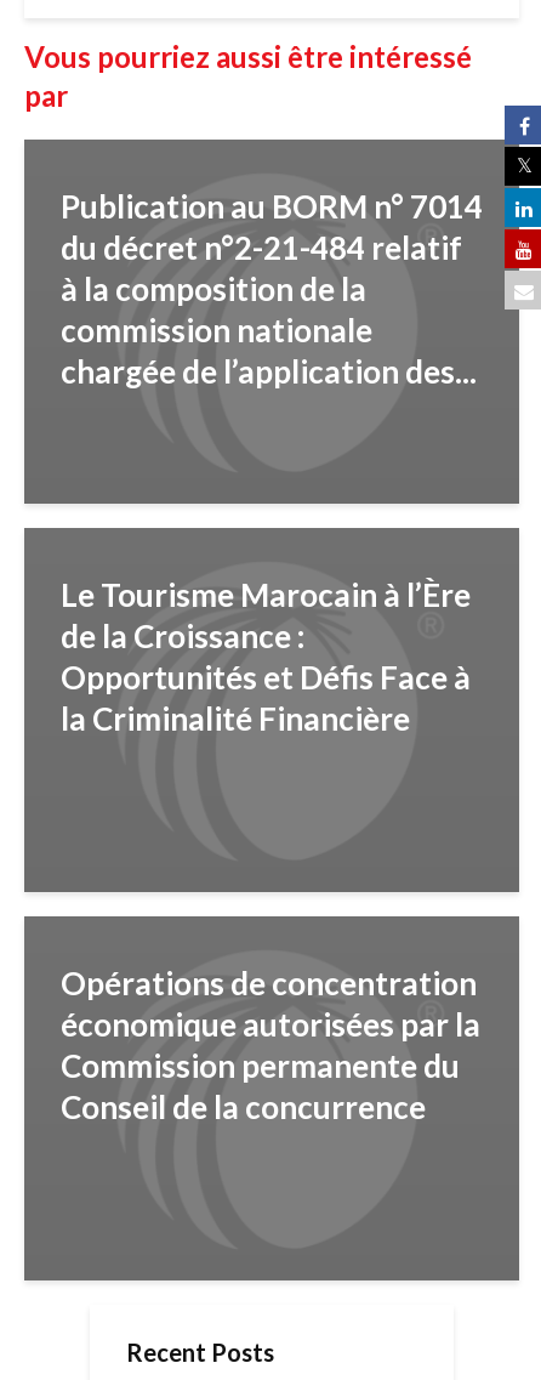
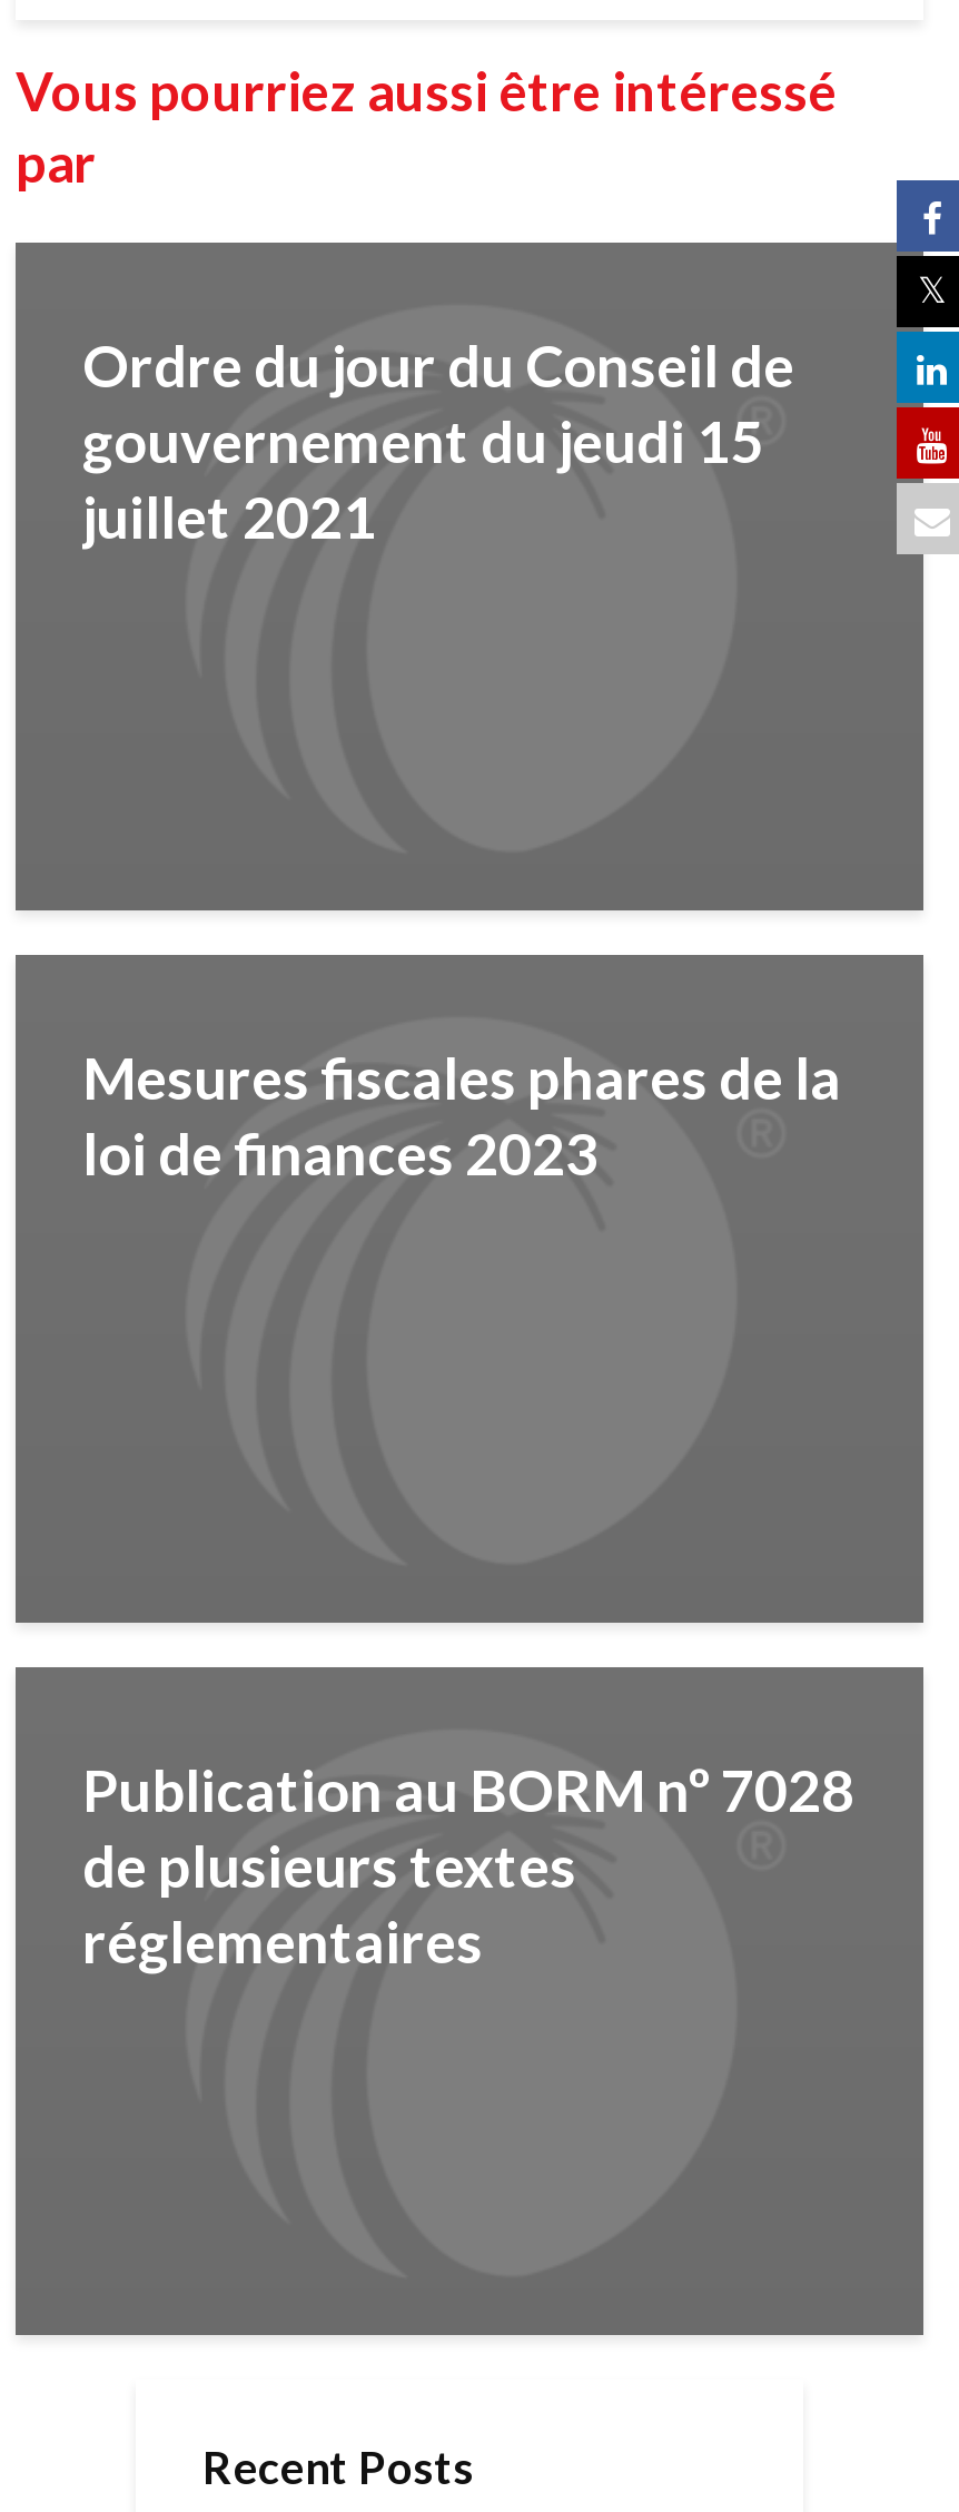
[61,187,483,391] Publication au BORM n° 7014 | du décret n°2-21-484 relatif | à la composition de la | commission nationale | chargée de l’application des... -> [82,329,794,552] Ordre du jour du Conseil de | gouvernement du jeudi 15 | juillet 2021
[61,575,471,738] Le Tourisme Marocain à l’Ère | de la Croissance : | Opportunités et Défis Face à | la Criminalité Financière -> [82,1042,841,1189] Mesures fiscales phares de la | loi de finances 2023
[61,964,480,1126] Opérations de concentration | économique autorisées par la | Commission permanente du | Conseil de la concurrence -> [82,1754,854,1977] Publication au BORM nº 7028 | de plusieurs textes | réglementaires

